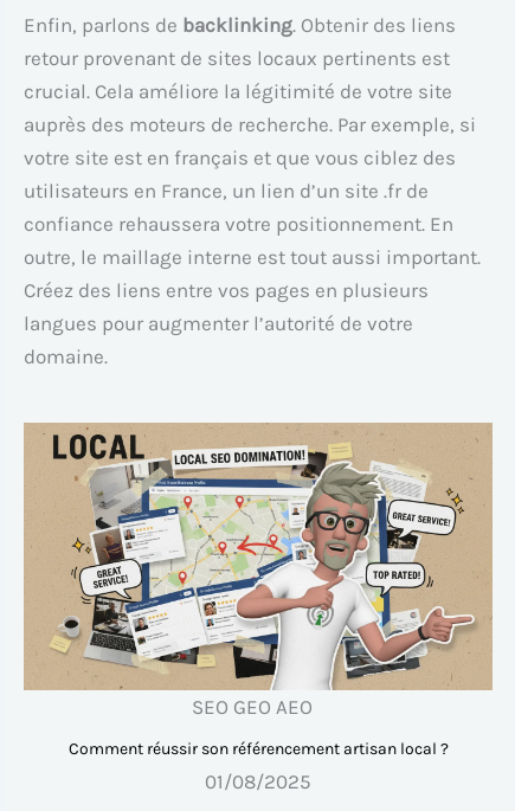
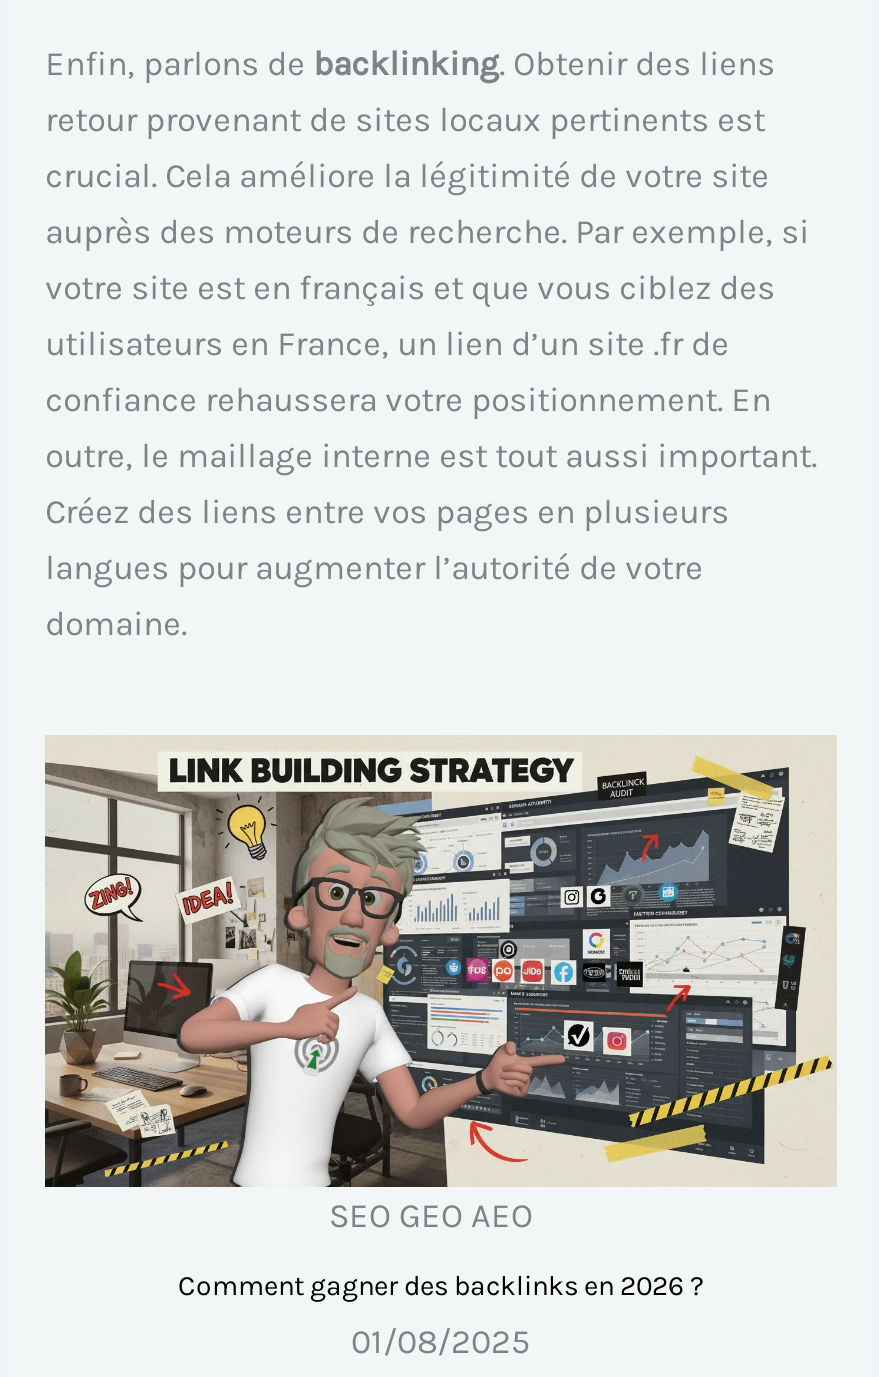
[24,423,493,691] [image] -> [43,737,835,1189] [image]
[68,739,448,759] Comment réussir son référencement artisan local ? -> [178,1270,704,1304] Comment gagner des backlinks en 2026 ?

